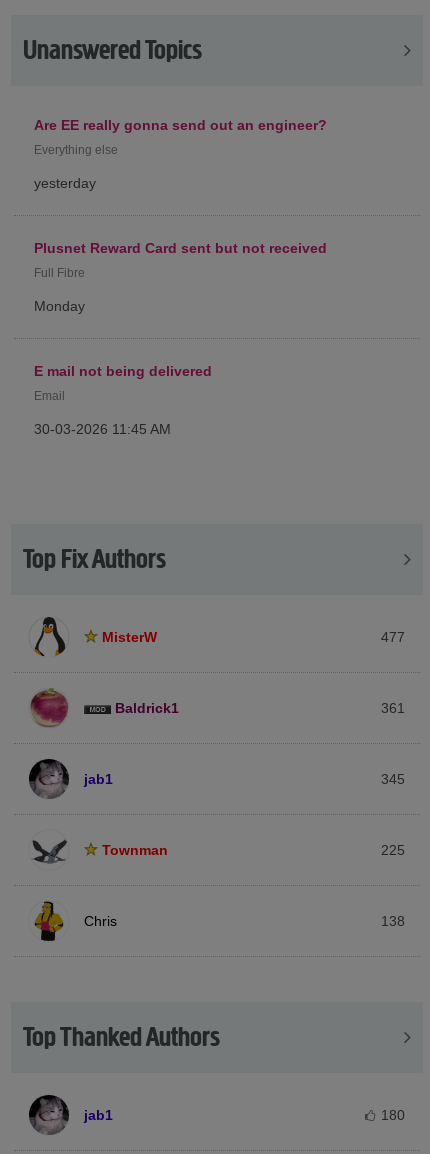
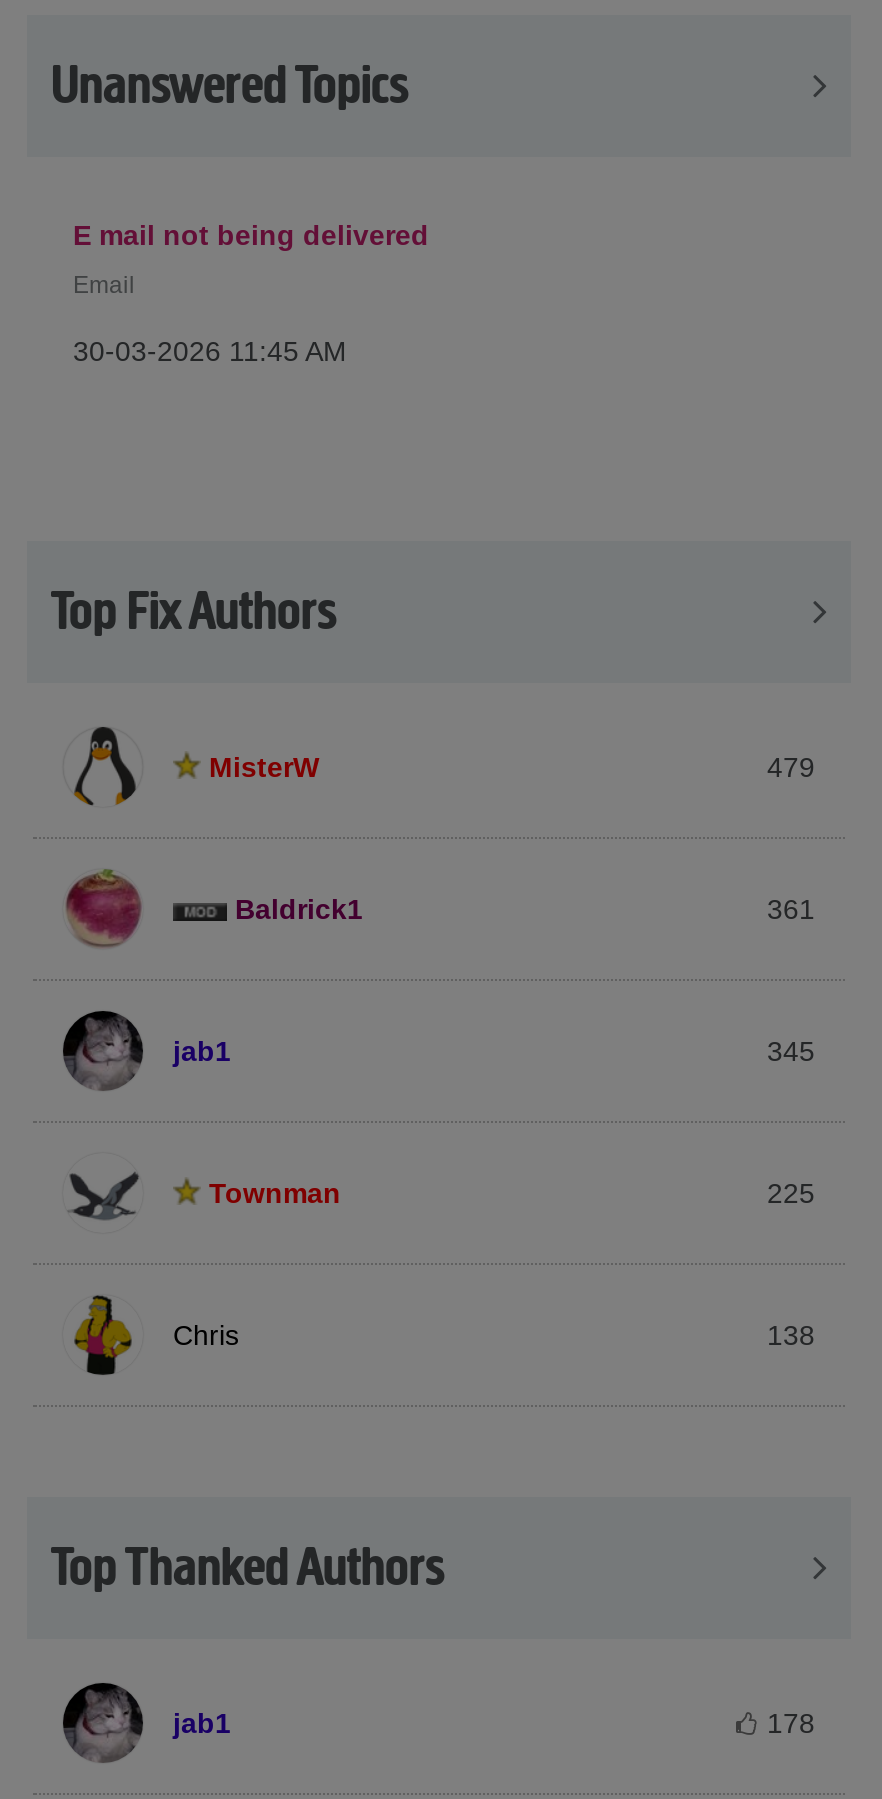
[34,117,327,191] Are EE really gonna send out an engineer? | Everything else | yesterday -> none
[34,240,327,314] Plusnet Reward Card sent but not received | Full Fibre | Monday -> none
[381,629,405,645] 477 -> [767,751,815,783] 479
[377,1107,405,1123] 180 -> [759,1707,815,1739] 178

